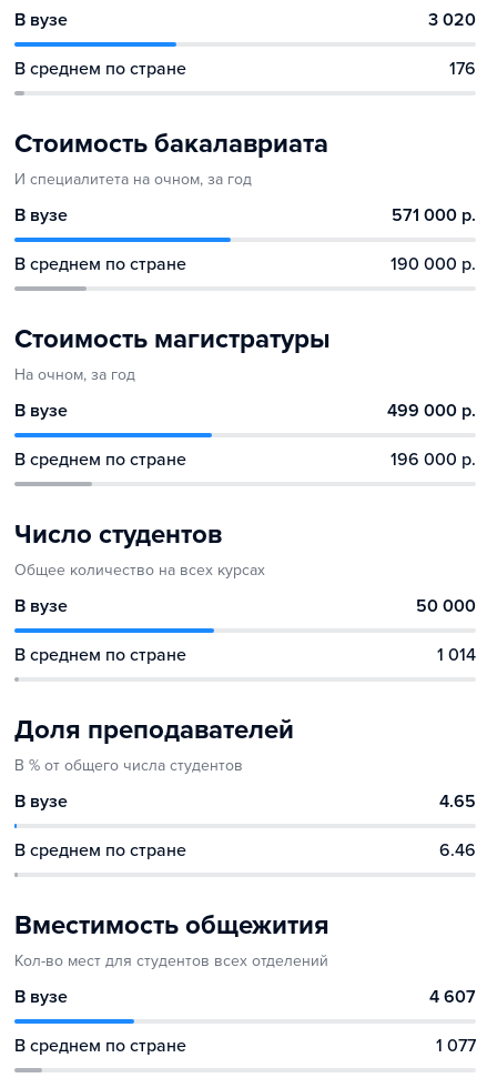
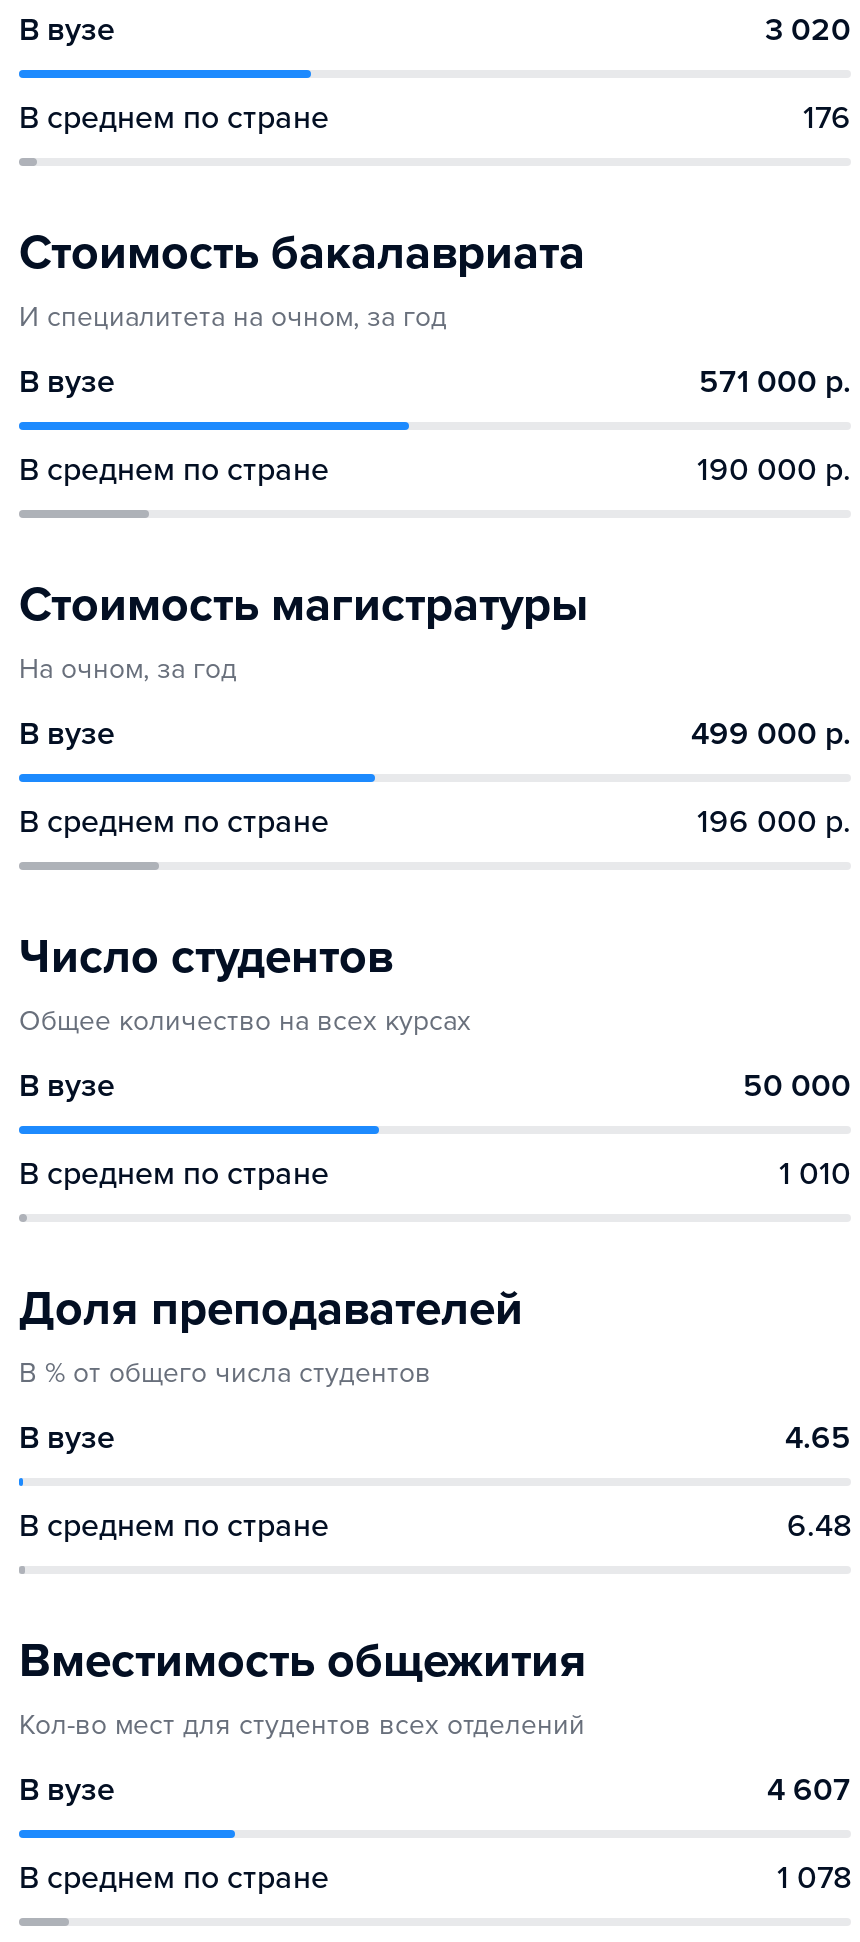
[437,643,476,666] 1 014 -> [779,1153,851,1193] 1 010
[439,839,476,861] 6.46 -> [787,1505,851,1545] 6.48
[436,1034,476,1056] 1 077 -> [777,1857,851,1897] 1 078

